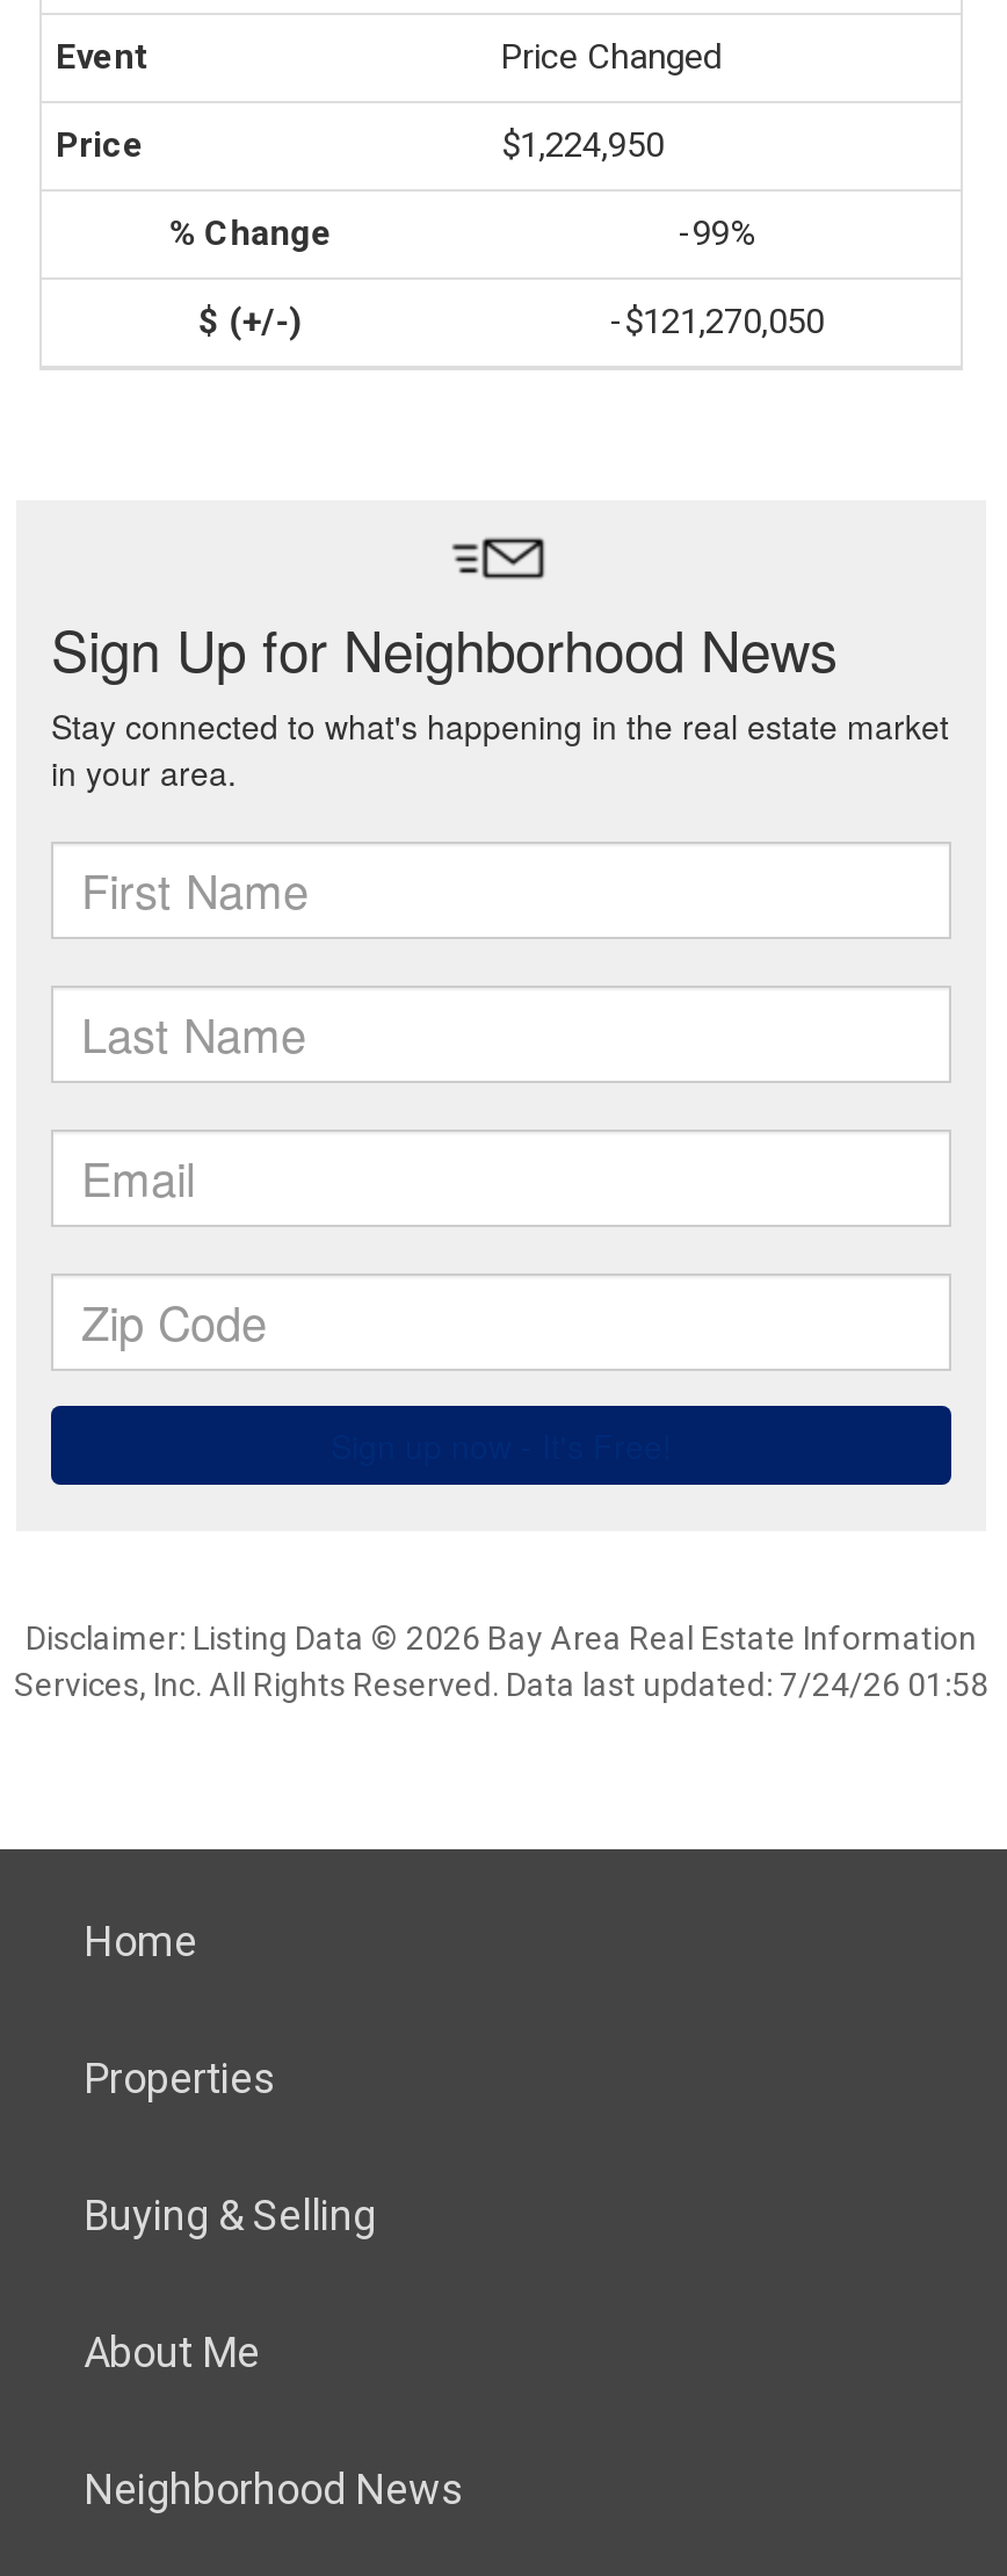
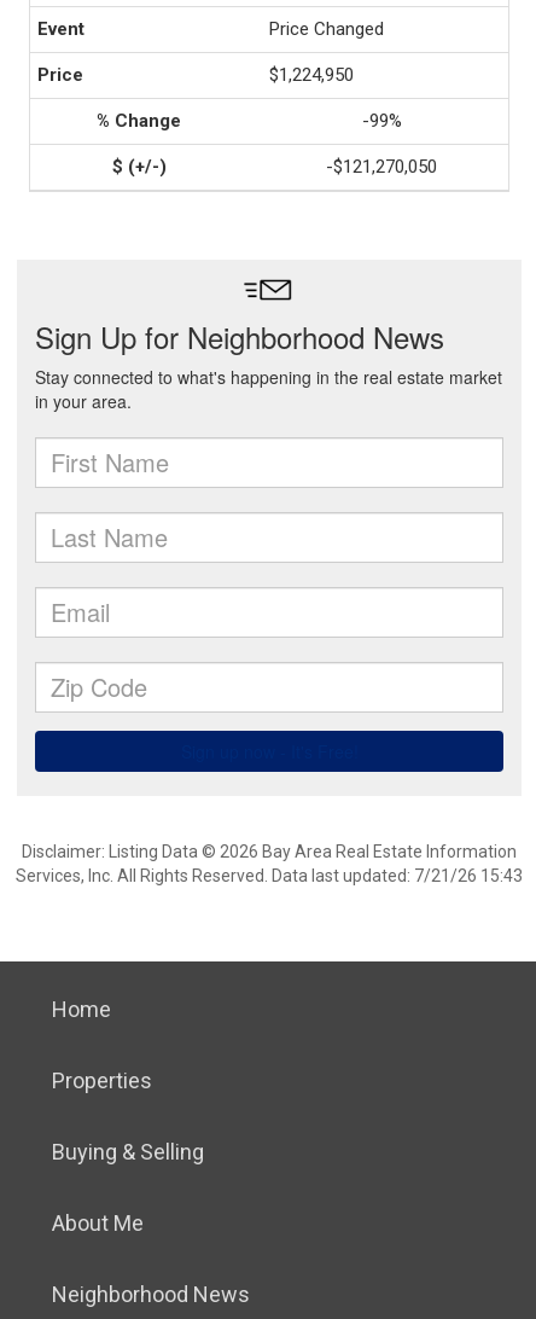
[14,1666,988,1703] Services, Inc. All Rights Reserved. Data last updated: 7/24/26 01:58 -> [16,866,523,885] Services, Inc. All Rights Reserved. Data last updated: 7/21/26 15:43

